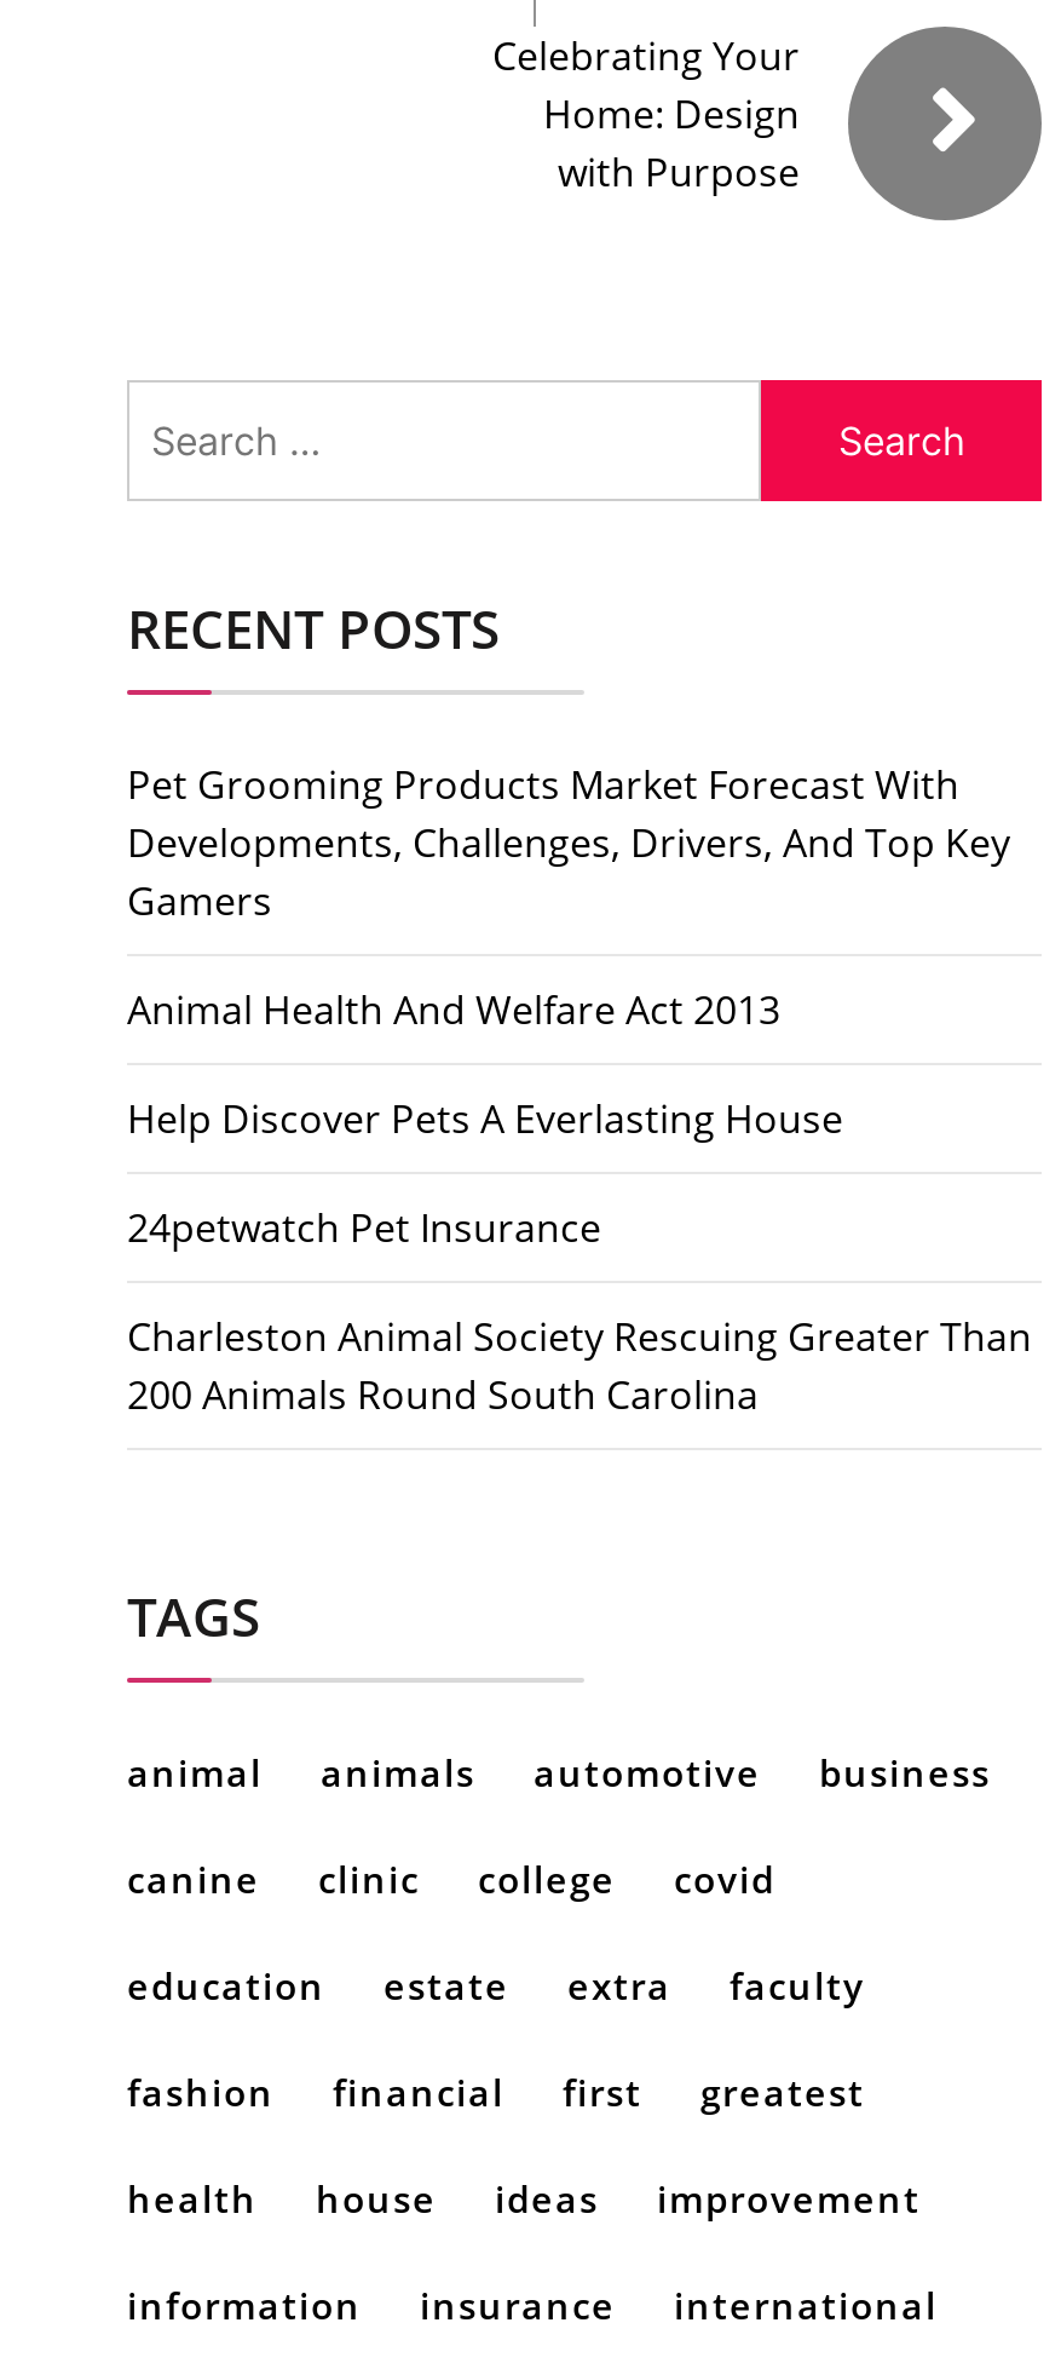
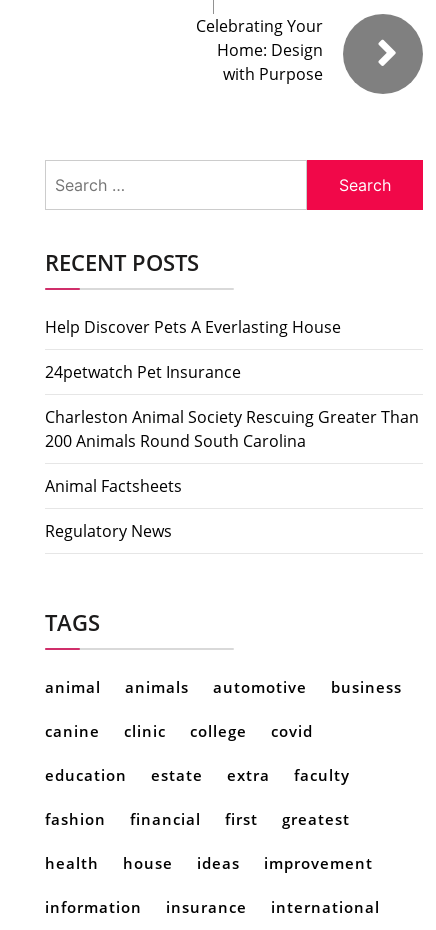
[127,758,1010,1036] Pet Grooming Products Market Forecast With | Developments, Challenges, Drivers, And Top Key | Gamers | Animal Health And Welfare Act 2013 -> none
moved [127,1092,1032,1421] -> [45,316,419,452]: Help Discover Pets A Everlasting House | 24petwatch Pet Insurance | Charleston Animal Society Rescuing Greater Than | 200 Animals Round South Carolina
none -> [45,475,182,542] Animal Factsheets | Regulatory News

